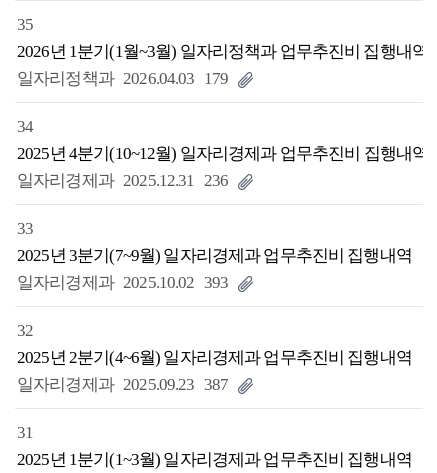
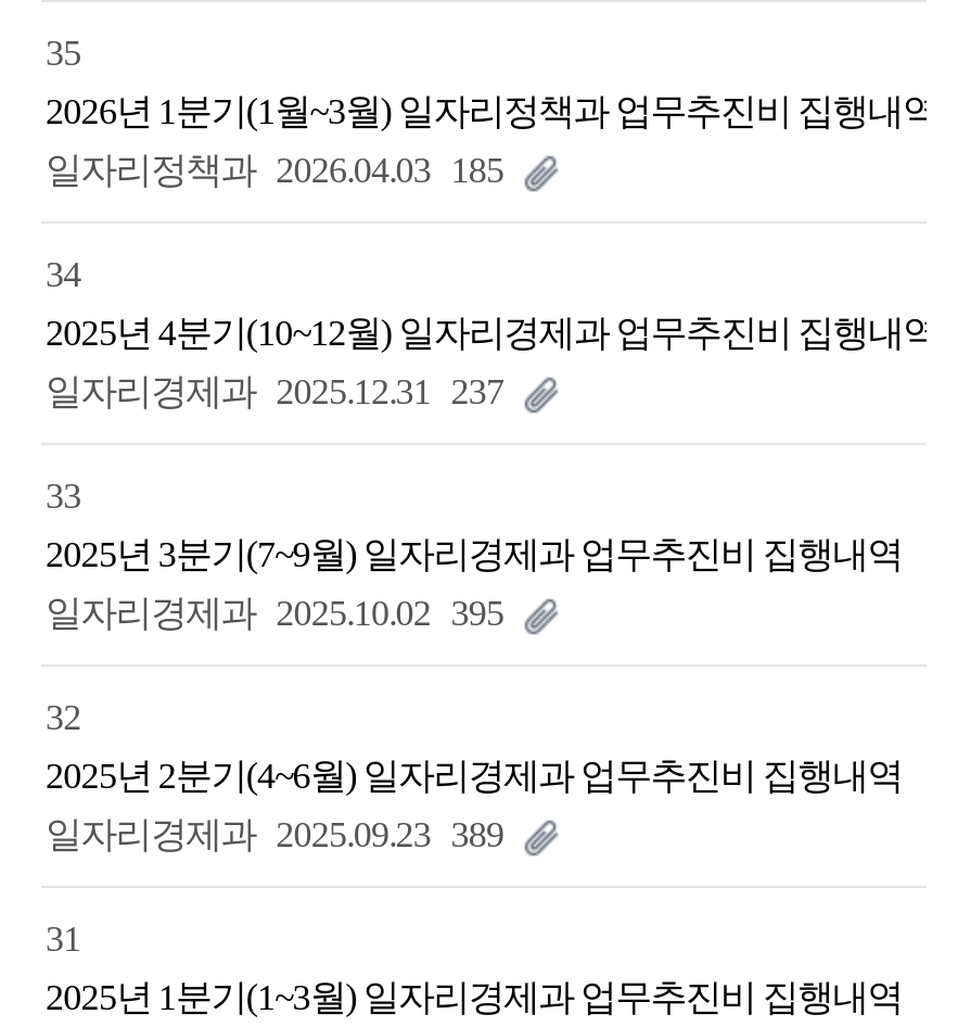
[17,69,228,88] 일자리정책과 2026.04.03 179 -> [46,149,504,191] 일자리정책과 2026.04.03 185
[17,171,228,190] 일자리경제과 2025.12.31 236 -> [46,371,504,412] 일자리경제과 2025.12.31 237
[17,273,228,292] 일자리경제과 2025.10.02 393 -> [46,592,504,634] 일자리경제과 2025.10.02 395
[17,375,228,394] 일자리경제과 2025.09.23 387 -> [46,814,504,855] 일자리경제과 2025.09.23 389

